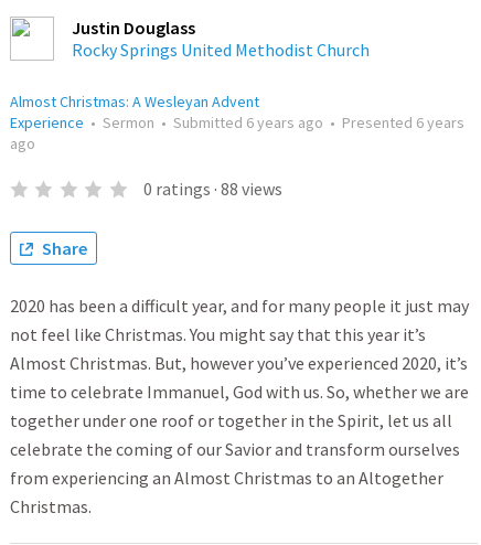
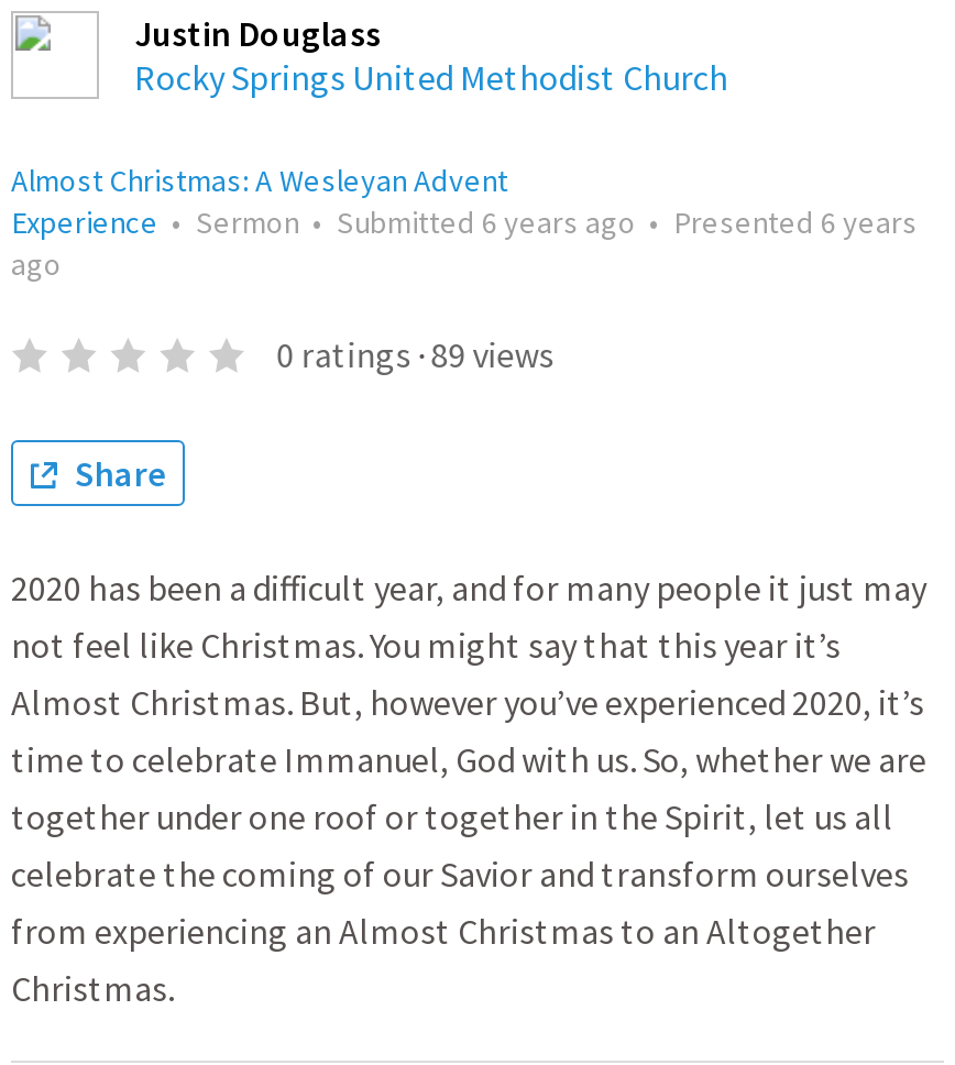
[143,178,282,200] 0 ratings · 88 views -> [277,332,554,376] 0 ratings · 89 views

